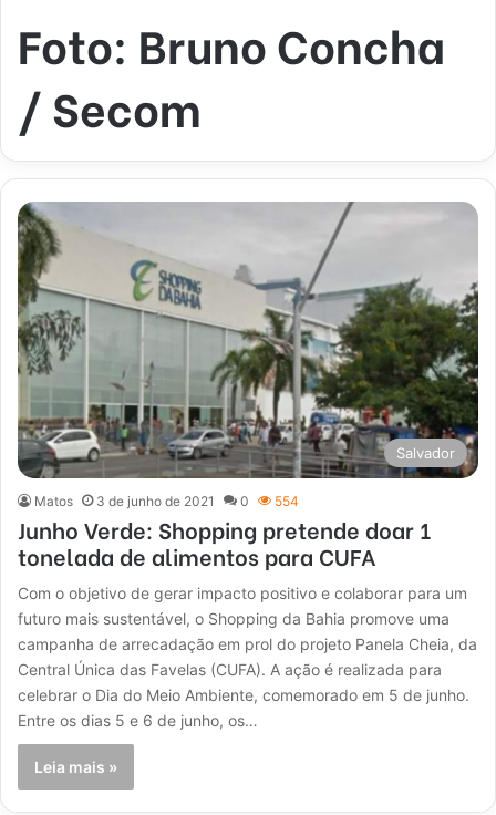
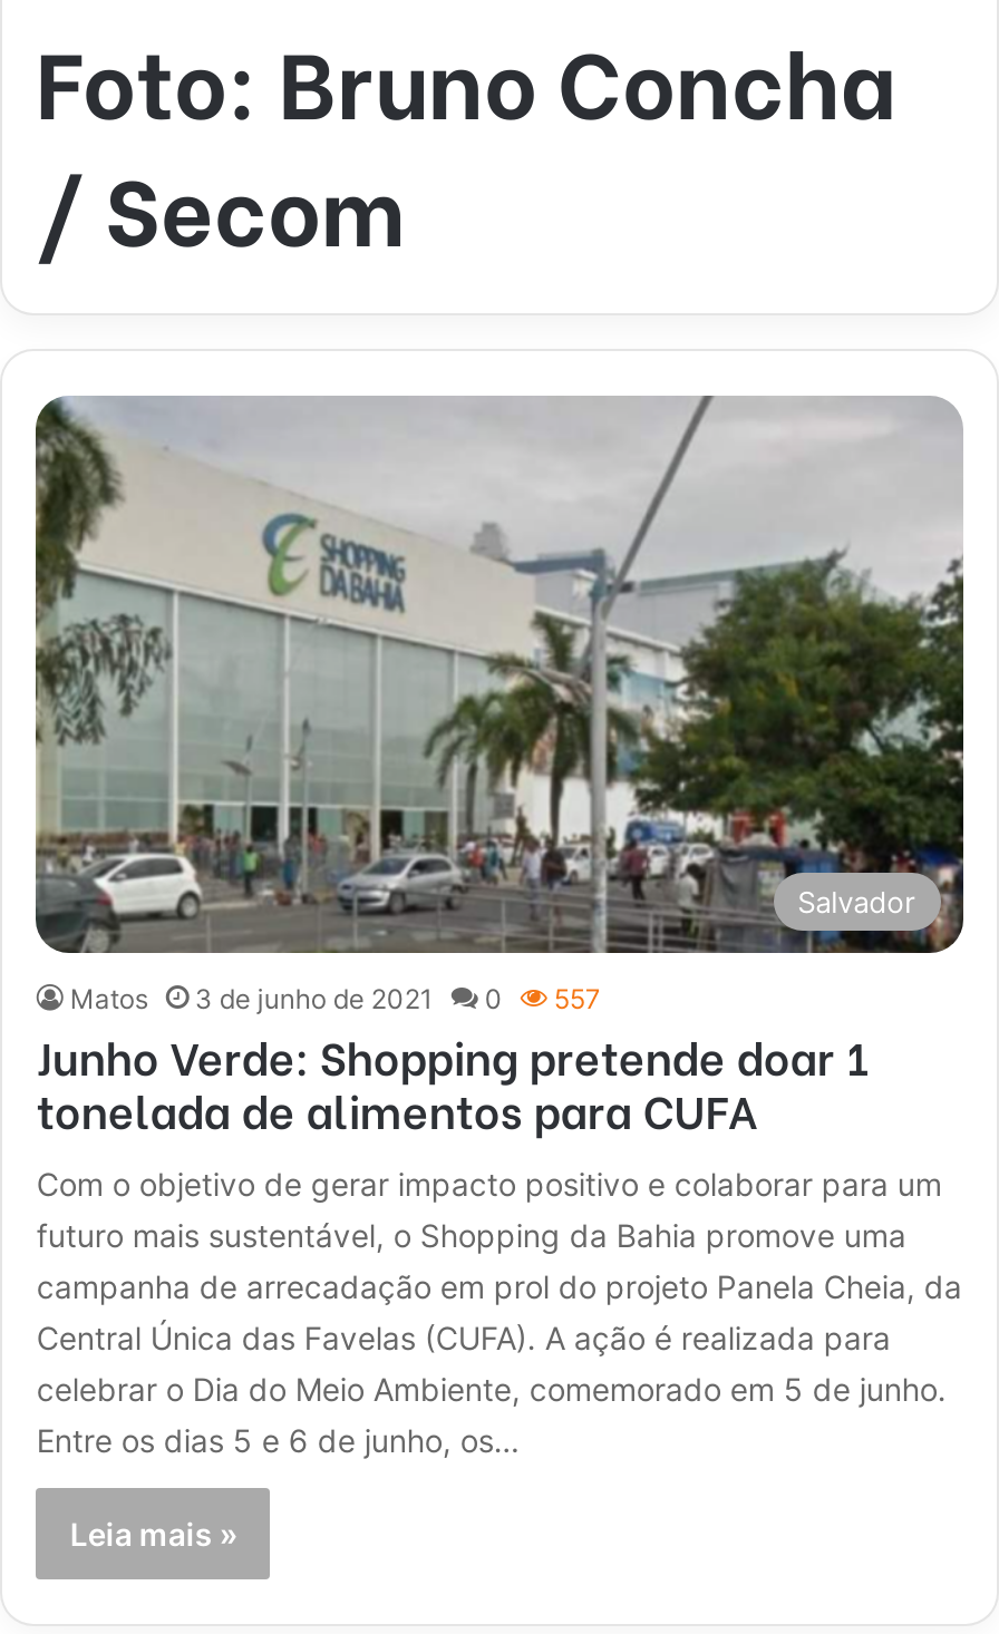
[35,493,299,509] Matos 3 de junho de 2021 0 554 -> [70,982,601,1016] Matos 3 de junho de 2021 0 557

